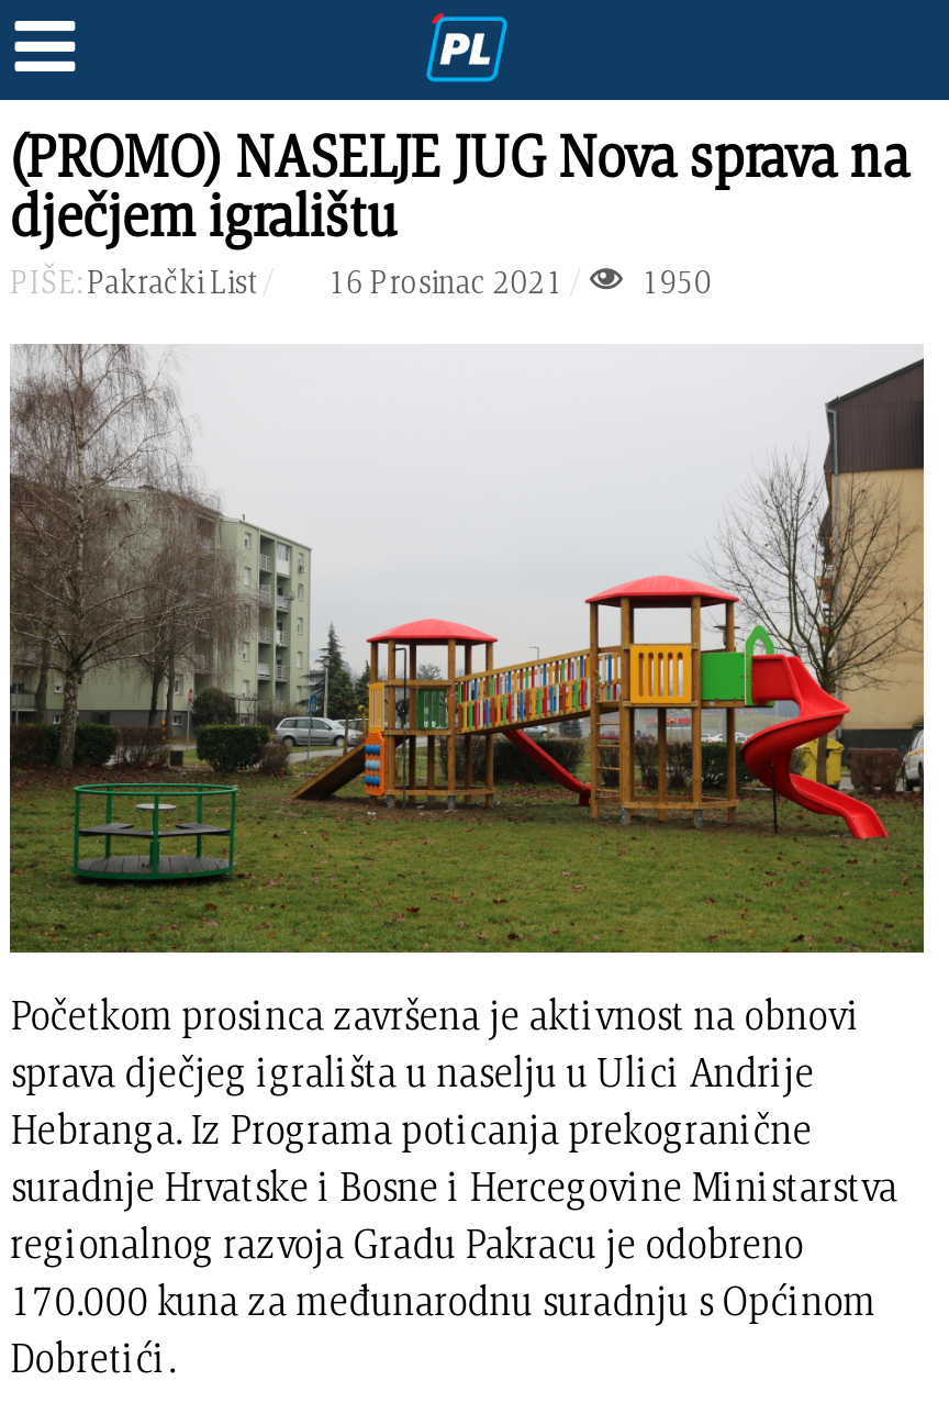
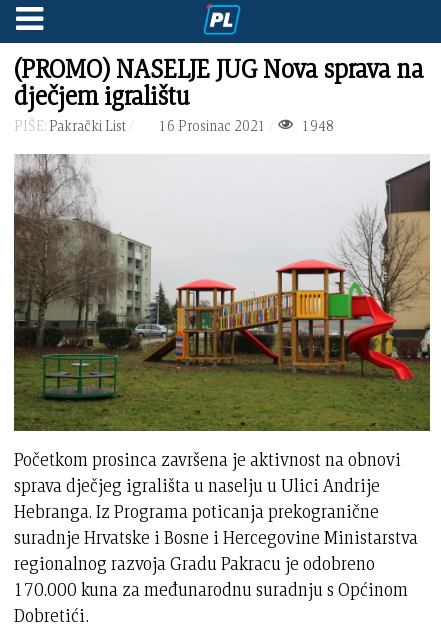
[635,261,712,303] 1950 -> [299,116,334,135] 1948

